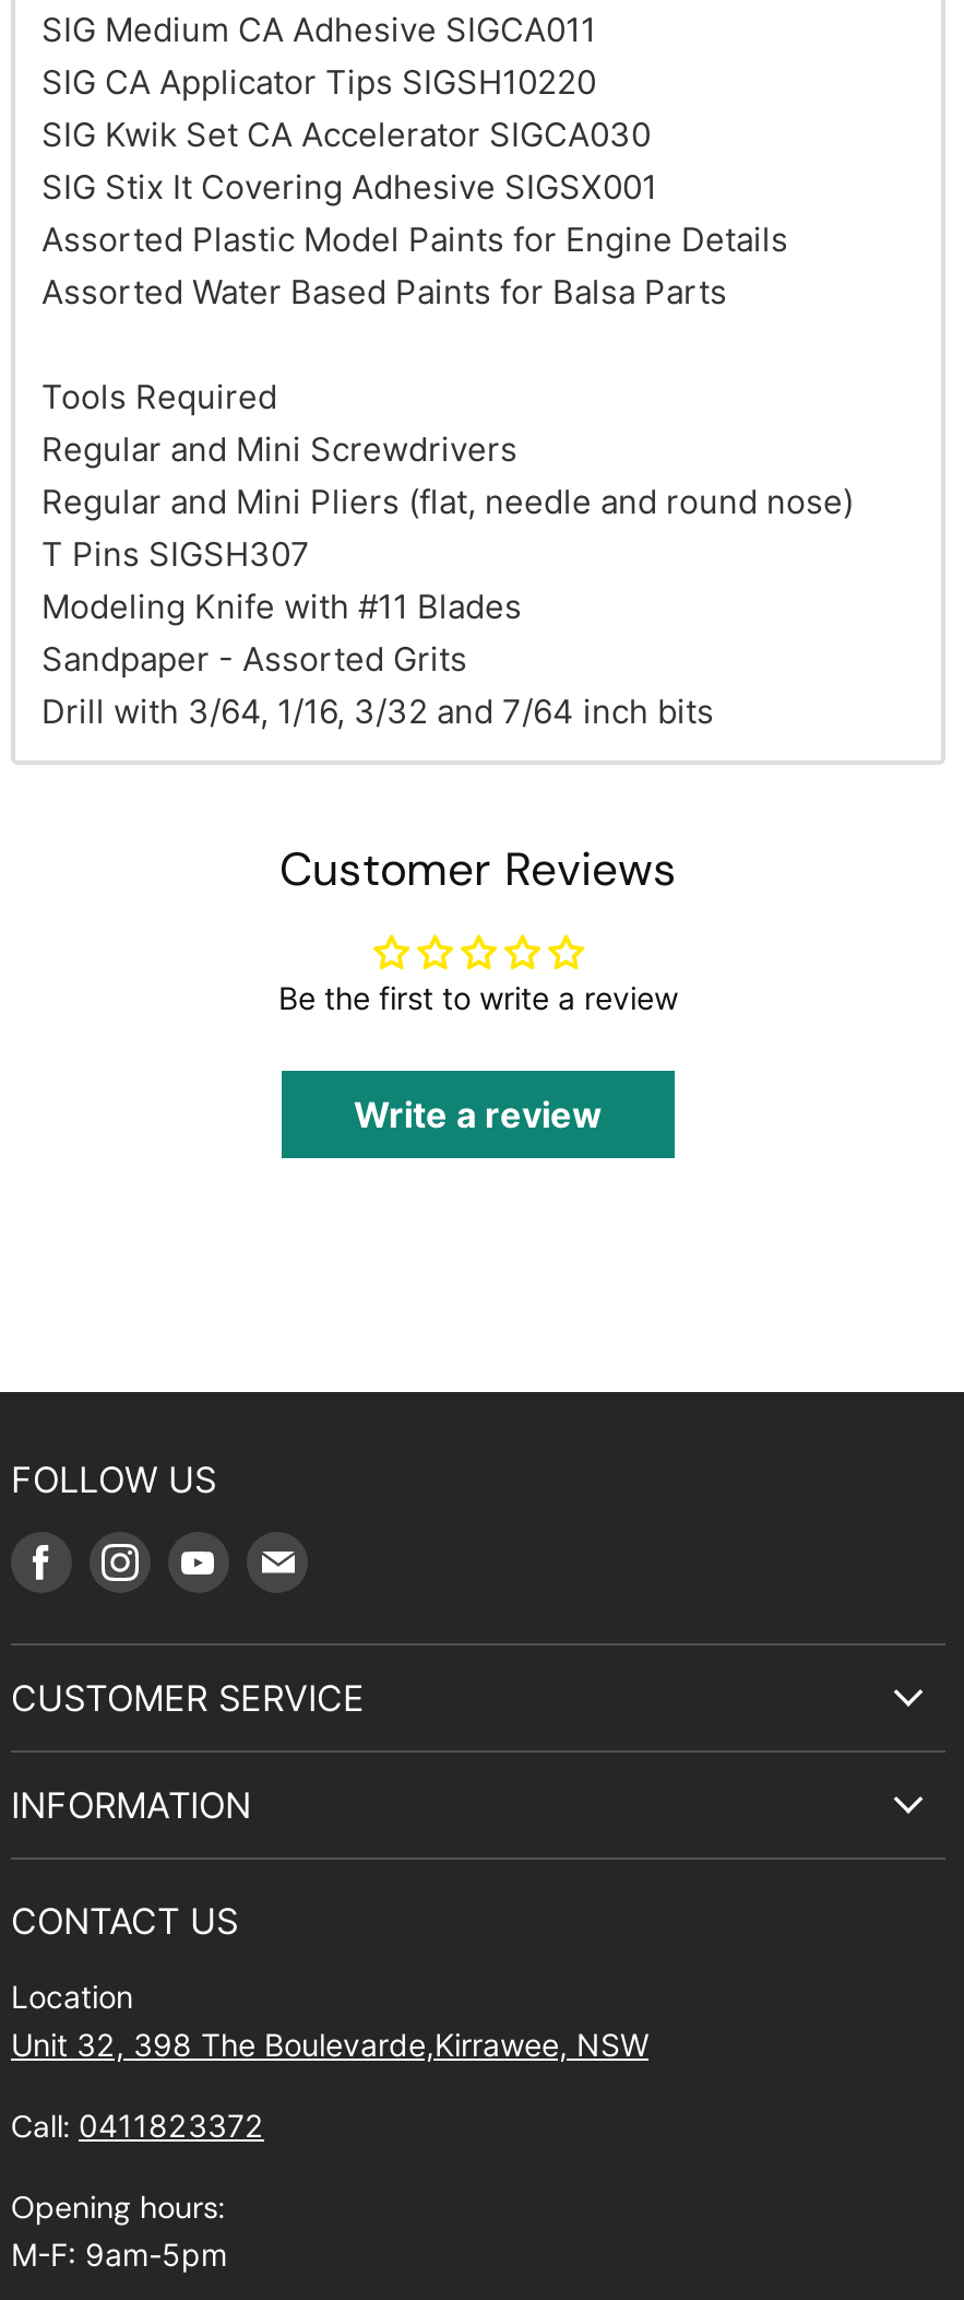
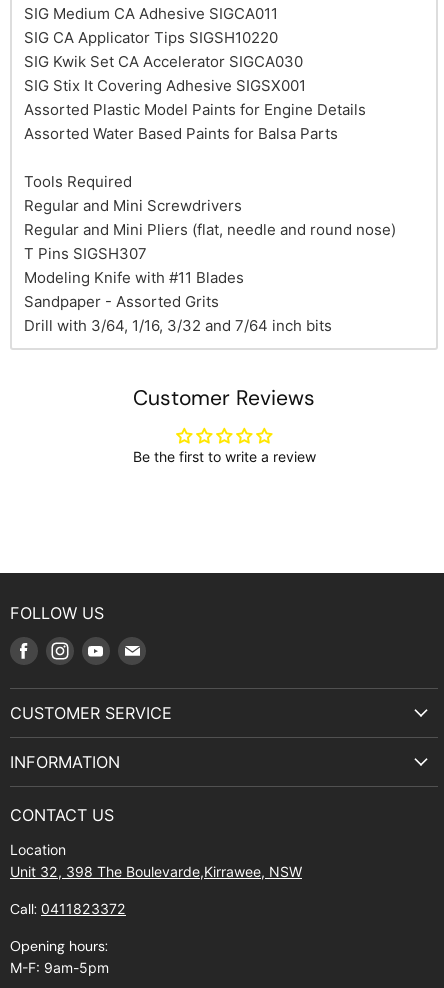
[354,1094,603,1137] Write a review -> none

